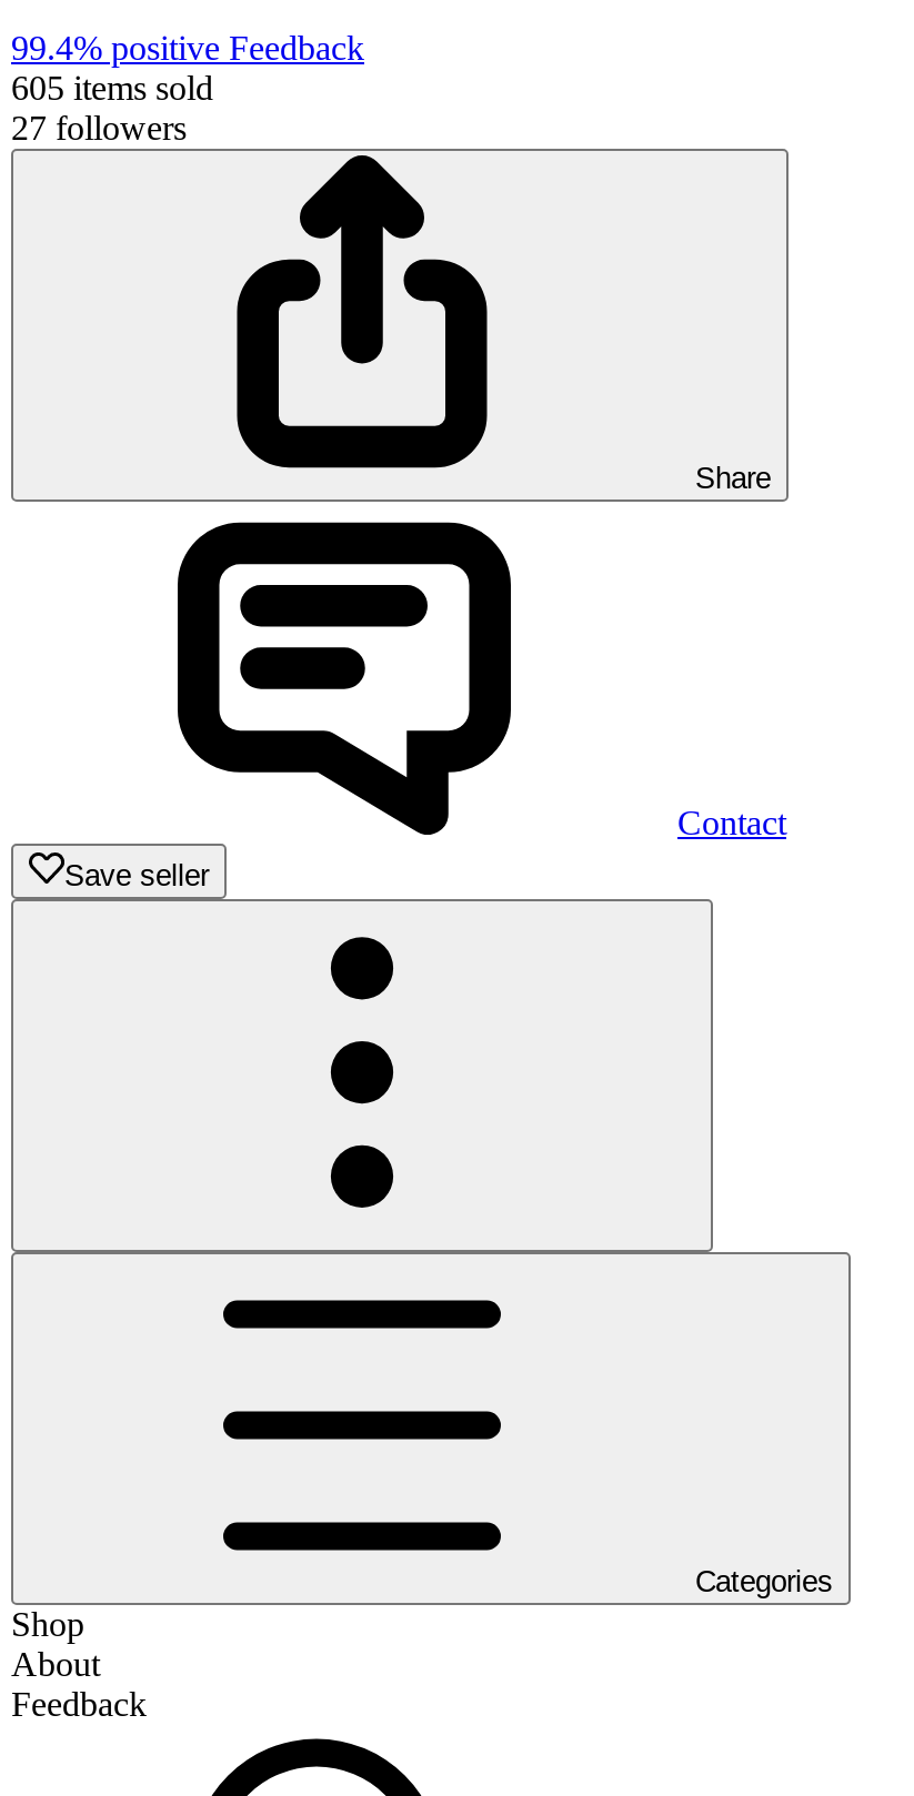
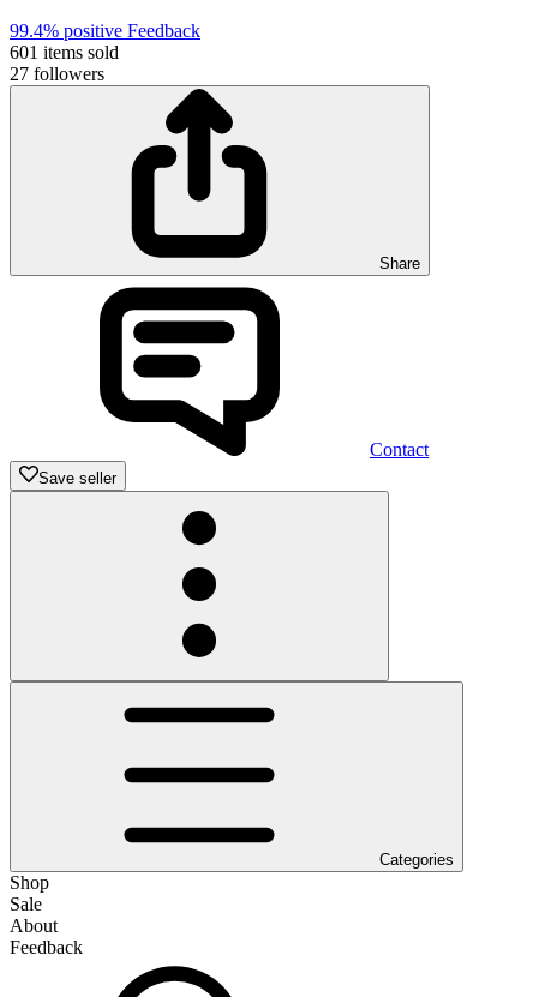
[11,69,213,107] 605 items sold -> [10,42,119,63] 601 items sold
none -> [10,894,42,914] Sale

